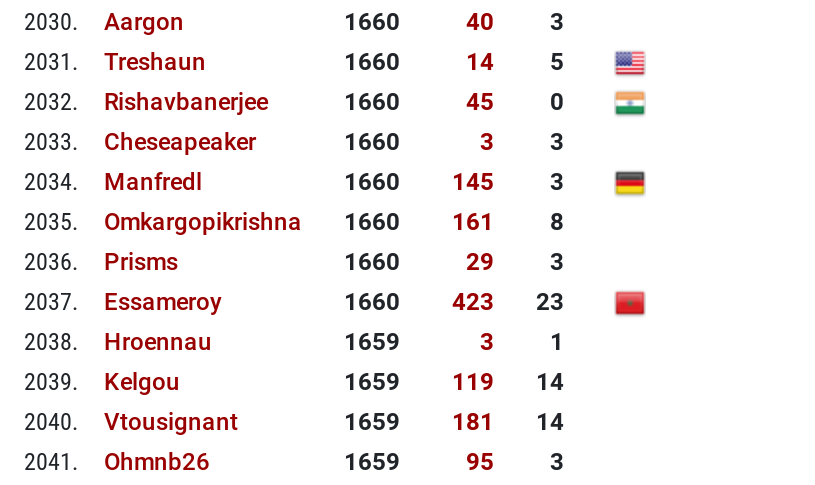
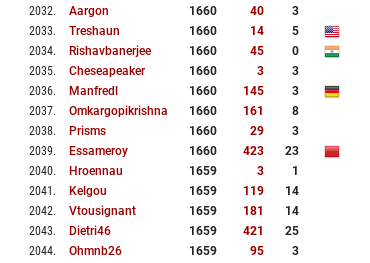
[24,8,184,36] 2030. Aargon -> [29,4,109,18] 2032. Aargon
[24,48,206,76] 2031. Treshaun -> [29,24,120,38] 2033. Treshaun
[24,88,268,116] 2032. Rishavbanerjee -> [29,44,151,58] 2034. Rishavbanerjee
[24,128,256,156] 2033. Cheseapeaker -> [29,64,145,78] 2035. Cheseapeaker
[24,168,202,196] 2034. Manfredl -> [29,84,118,98] 2036. Manfredl
[24,208,564,236] 2035. Omkargopikrishna 1660 161 8 -> [29,104,299,118] 2037. Omkargopikrishna 1660 161 8
[24,248,178,276] 2036. Prisms -> [29,124,106,138] 2038. Prisms
[24,288,222,316] 2037. Essameroy -> [29,144,128,158] 2039. Essameroy
[24,328,212,356] 2038. Hroennau -> [29,164,123,178] 2040. Hroennau
[24,368,180,396] 2039. Kelgou -> [29,184,107,198] 2041. Kelgou
[24,408,238,436] 2040. Vtousignant -> [29,204,136,218] 2042. Vtousignant
[24,448,78,476] 2041. -> [29,224,299,258] 2043. | Dietri46 | 1659 | 421 | 25 | 2044.

